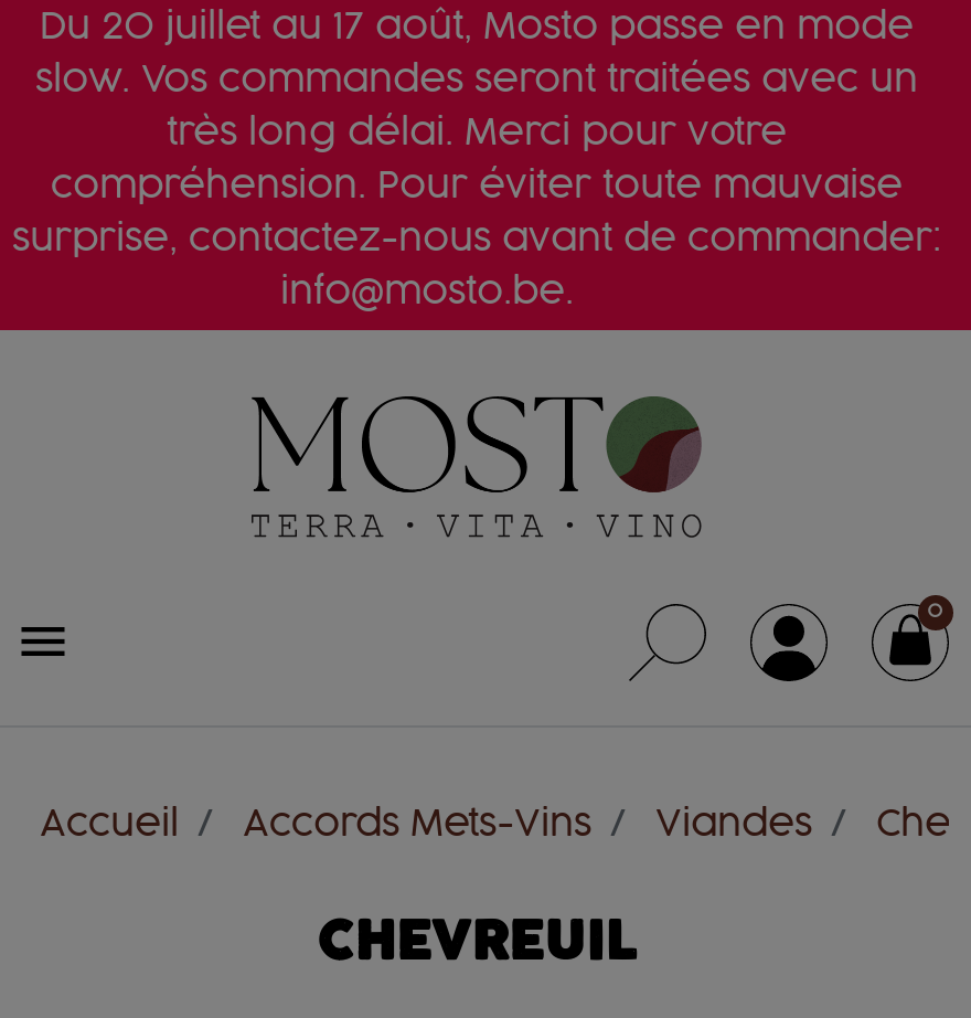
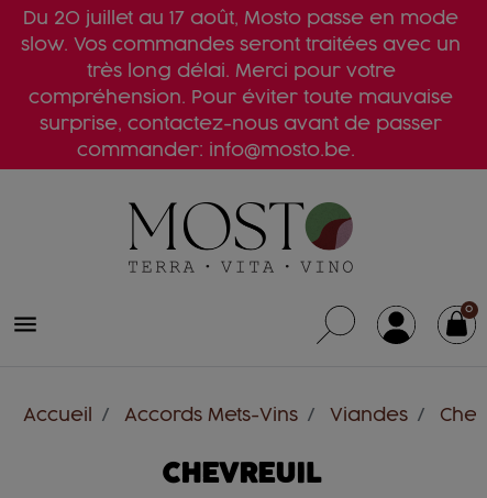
[12,222,941,257] surprise, contactez-nous avant de commander: -> [40,115,442,133] surprise, contactez-nous avant de passer
[280,275,574,310] info@mosto.be. -> [77,142,355,159] commander: info@mosto.be.

